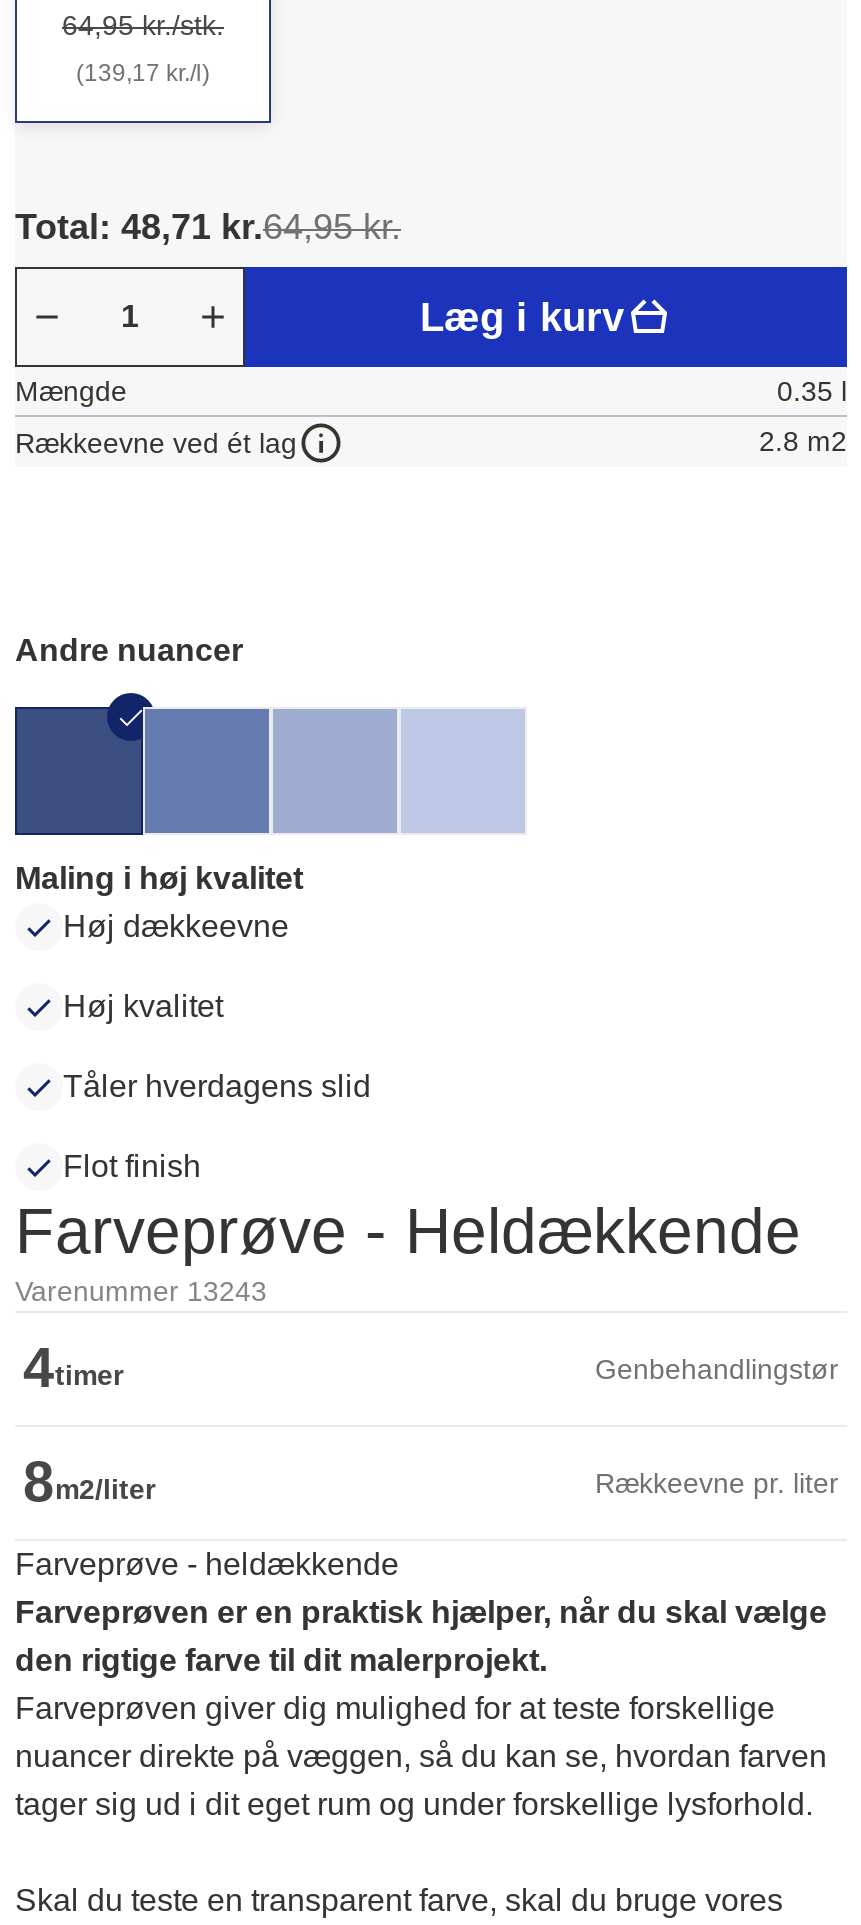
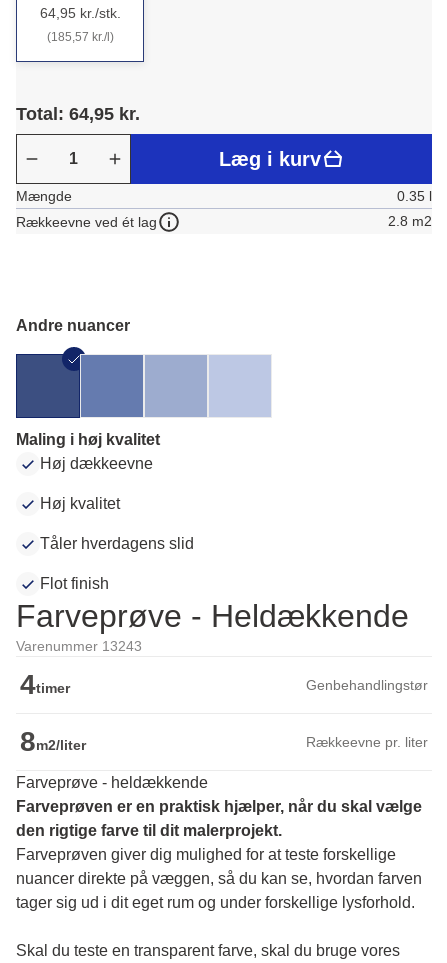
[76,59,210,87] (139,17 kr./l) -> [46,30,113,44] (185,57 kr./l)
[15,207,401,247] Total: 48,71 kr.64,95 kr. -> [16,104,140,124] Total: 64,95 kr.

